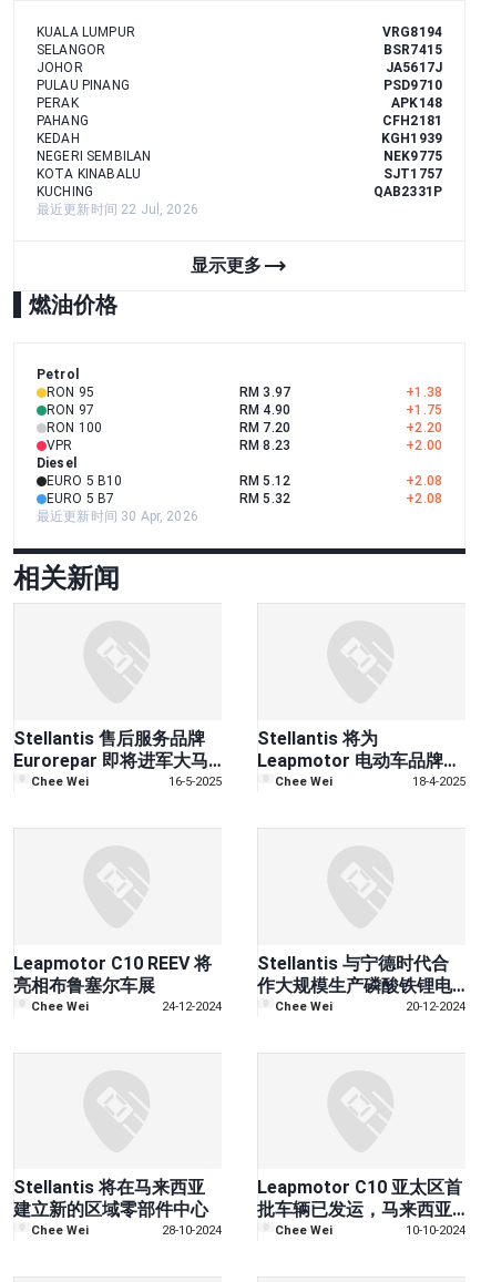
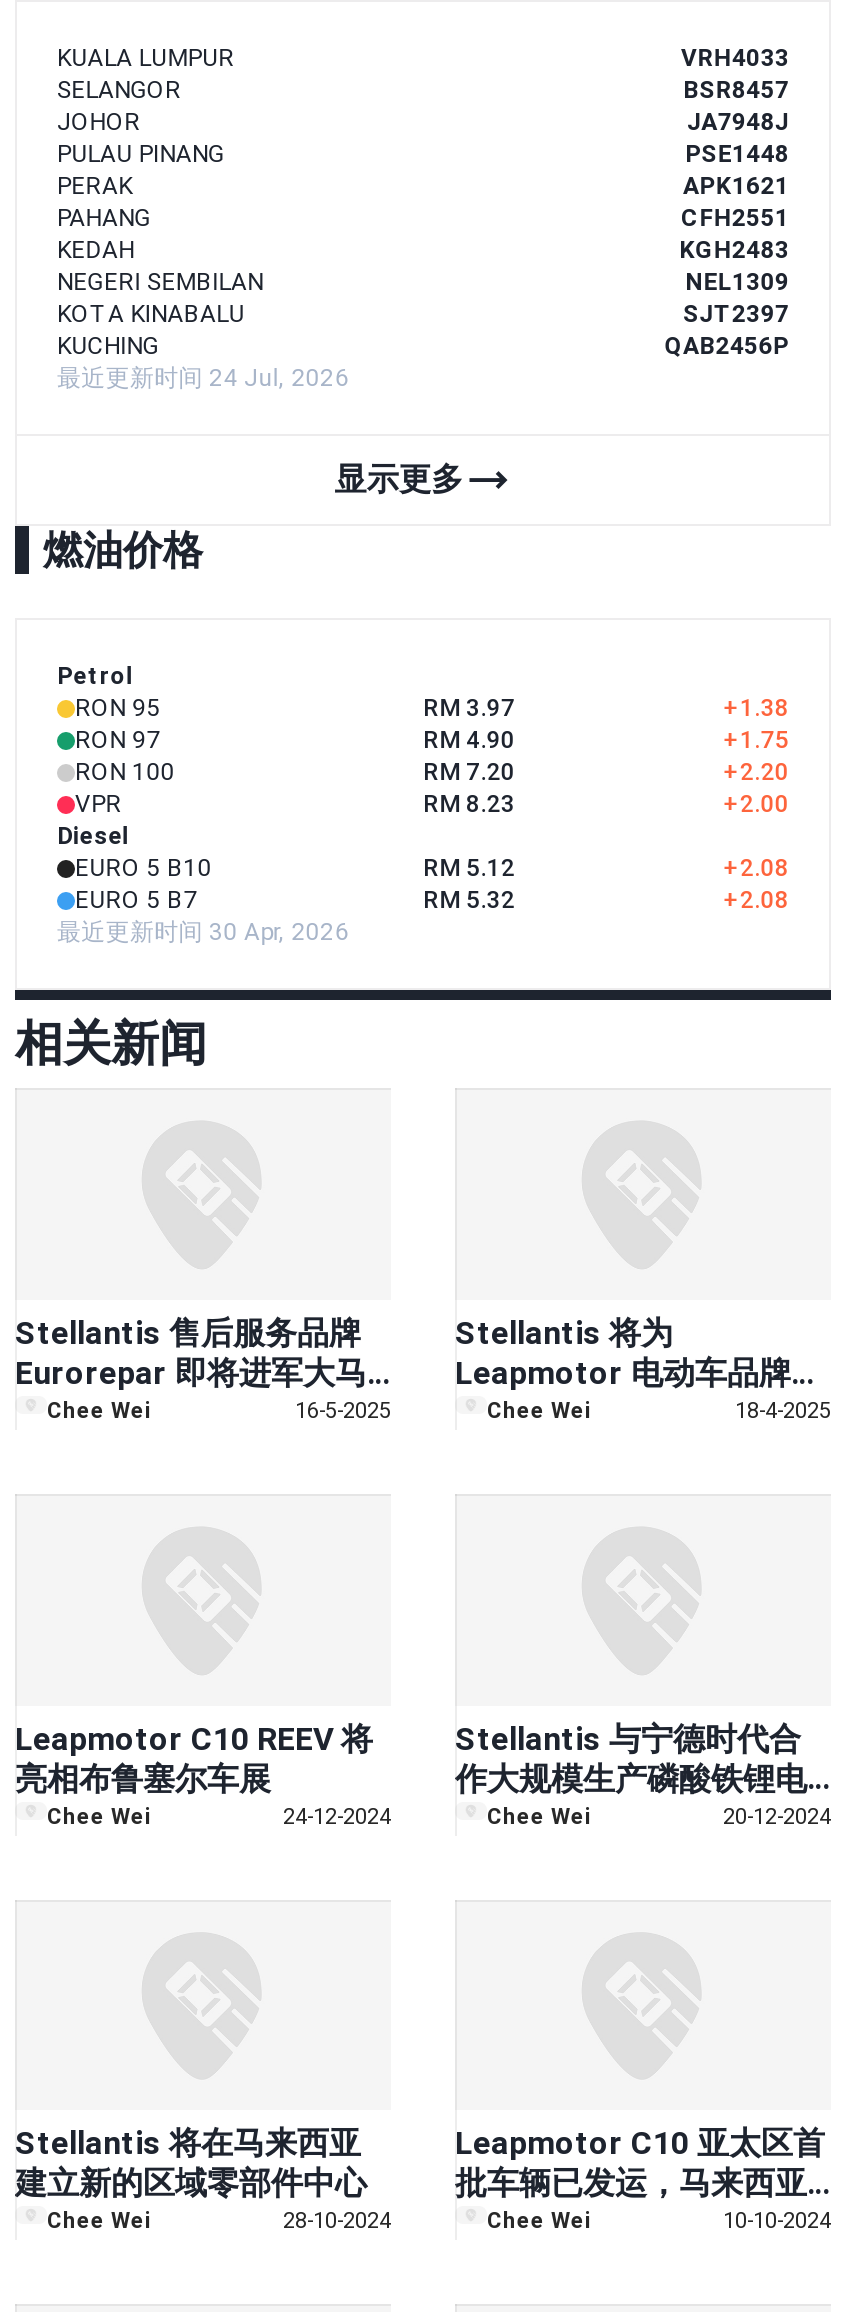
[382,25,442,40] VRG8194 -> [681,45,789,73] VRH4033
[383,43,442,58] BSR7415 -> [683,77,789,105] BSR8457
[386,60,442,76] JA5617J -> [687,109,789,137] JA7948J
[383,78,442,94] PSD9710 -> [685,141,789,169] PSE1448
[391,96,442,111] APK148 -> [683,173,789,201] APK1621
[382,113,442,129] CFH2181 -> [681,205,789,233] CFH2551
[381,131,442,147] KGH1939 -> [679,237,789,265] KGH2483
[383,149,442,164] NEK9775 -> [685,269,789,297] NEL1309
[383,167,442,182] SJT1757 -> [683,301,789,329] SJT2397
[37,184,442,218] QAB2331P | 最近更新时间 22 Jul, 2026 -> [57,333,789,393] QAB2456P | 最近更新时间 24 Jul, 2026

